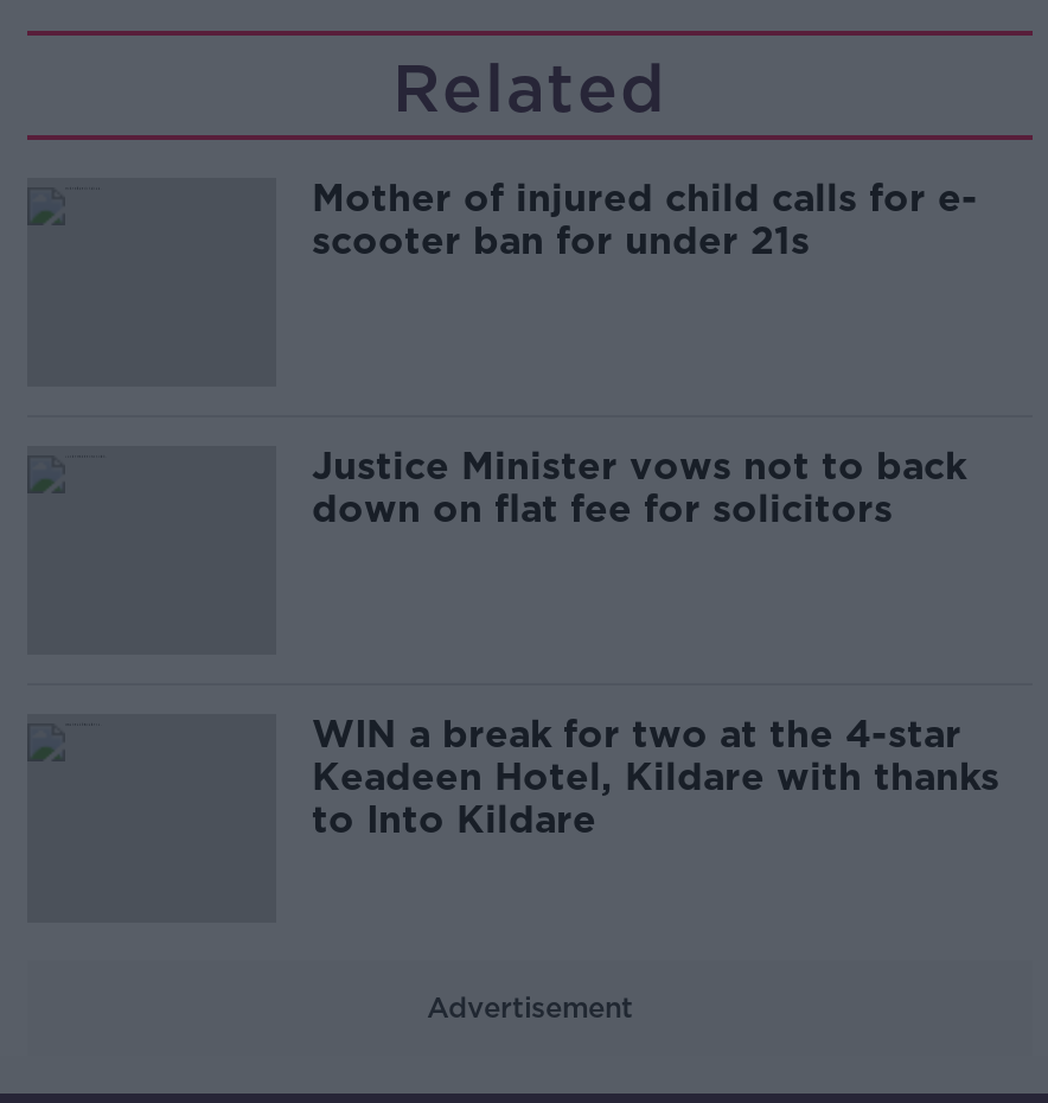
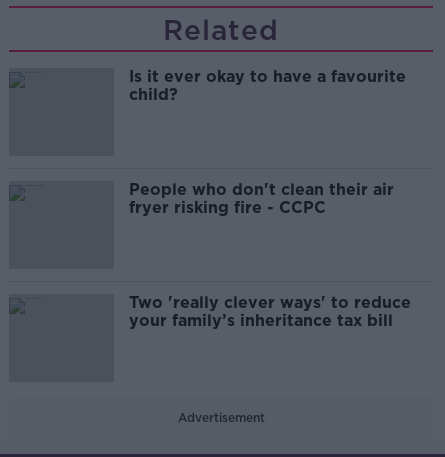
[312,176,978,263] Mother of injured child calls for e- | scooter ban for under 21s -> [129,67,406,104] Is it ever okay to have a favourite | child?
[312,444,966,531] Justice Minister vows not to back | down on flat fee for solicitors -> [129,180,394,217] People who don't clean their air | fryer risking fire - CCPC
[312,712,999,842] WIN a break for two at the 4-star | Keadeen Hotel, Kildare with thanks | to Into Kildare -> [129,293,411,330] Two 'really clever ways' to reduce | your family’s inheritance tax bill

